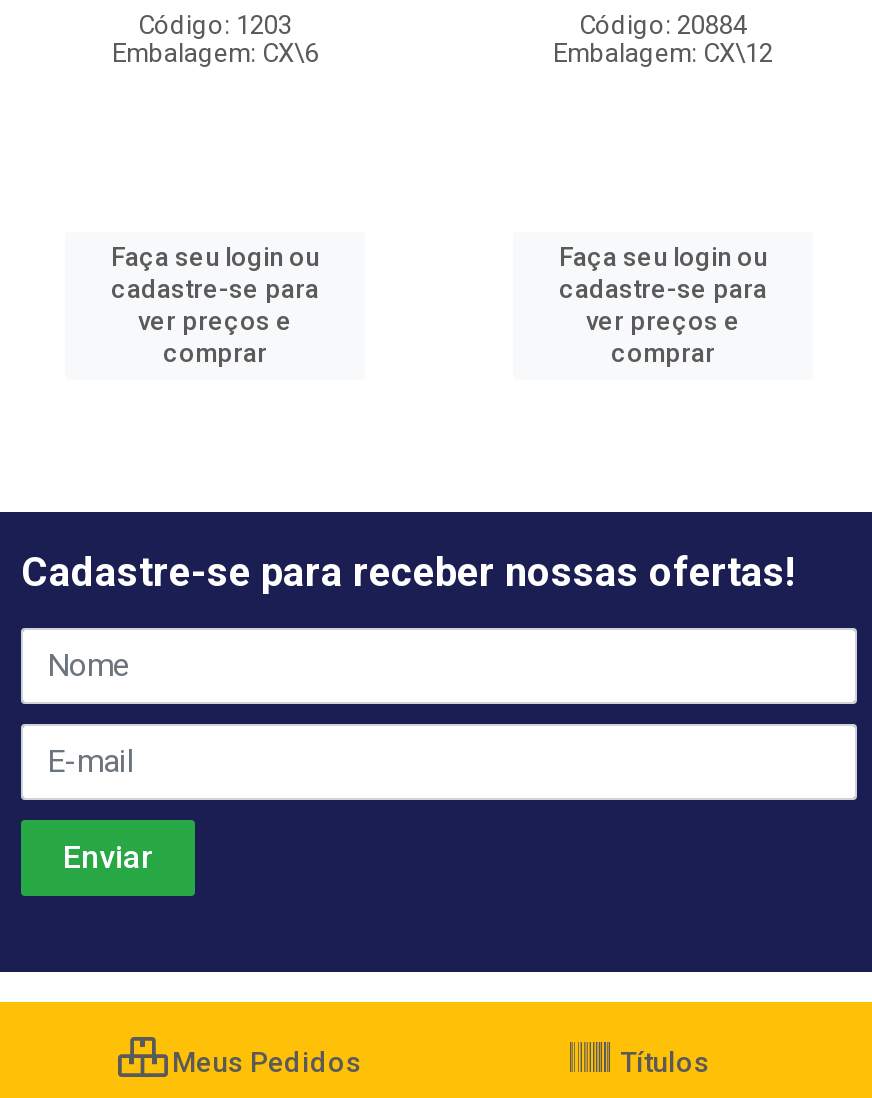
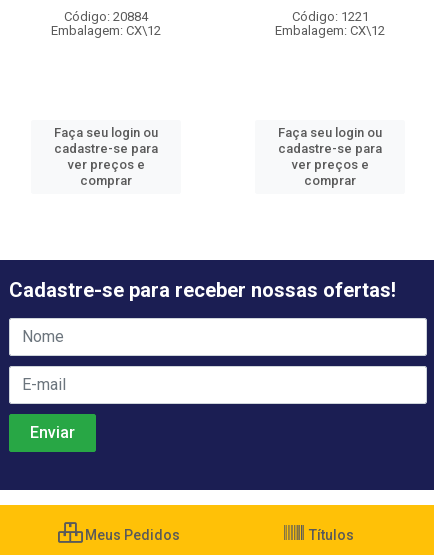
[112,10,318,68] Código: 1203 | Embalagem: CX\6 -> [51,9,161,38] Código: 20884 | Embalagem: CX\12
[579,10,747,40] Código: 20884 -> [291,9,368,24] Código: 1221

